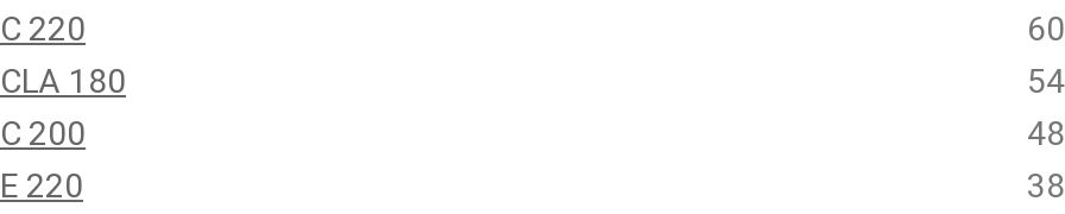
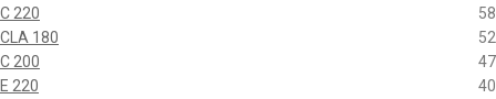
[1027,10,1065,48] 60 -> [478,4,496,22] 58
[1027,62,1065,100] 54 -> [478,29,496,46] 52
[1027,114,1065,152] 48 -> [478,53,496,70] 47
[1027,166,1065,204] 38 -> [478,77,496,95] 40

